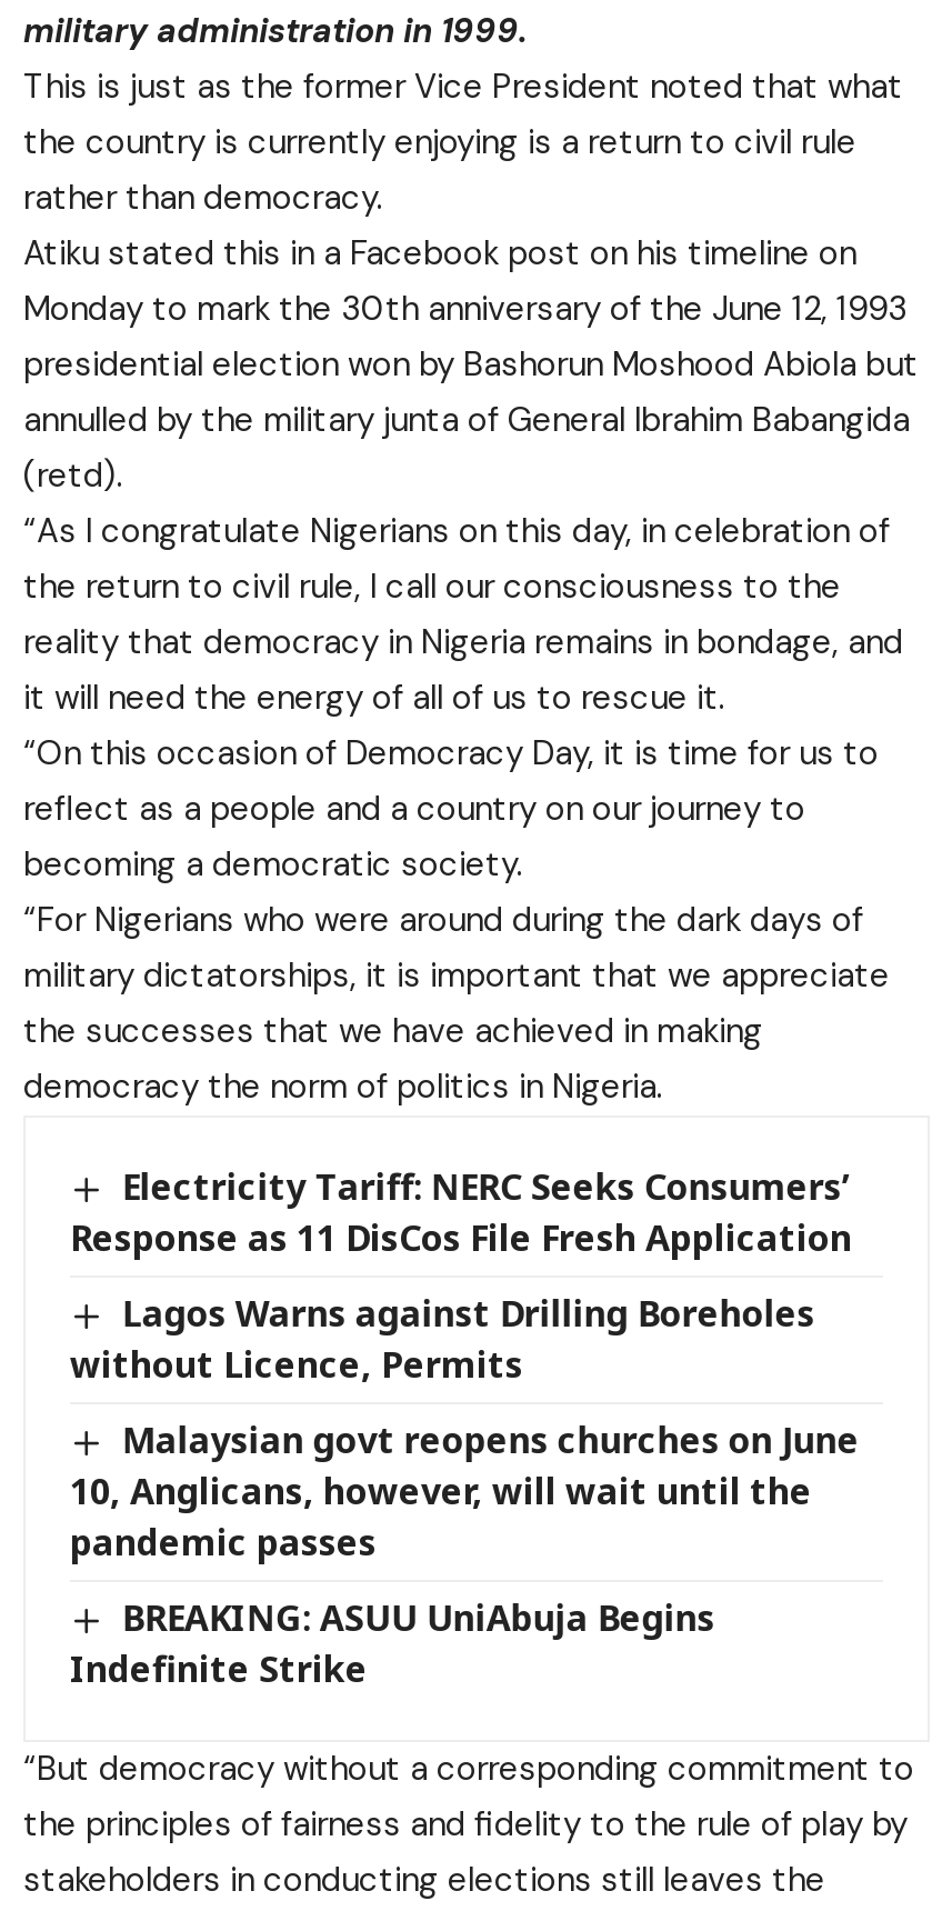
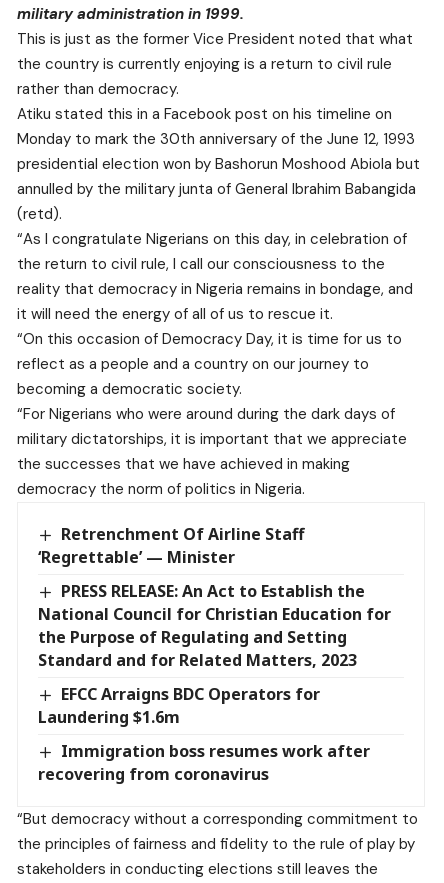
[70,1162,852,1262] Electricity Tariff: NERC Seeks Consumers’ | Response as 11 DisCos File Fresh Application -> [38,523,304,568] Retrenchment Of Airline Staff | ‘Regrettable’ — Minister
[70,1289,815,1389] Lagos Warns against Drilling Boreholes | without Licence, Permits -> [38,580,391,671] PRESS RELEASE: An Act to Establish the | National Council for Christian Education for | the Purpose of Regulating and Setting | Standard and for Related Matters, 2023
[70,1416,860,1567] Malaysian govt reopens churches on June | 10, Anglicans, however, will wait until the | pandemic passes -> [38,683,320,728] EFCC Arraigns BDC Operators for | Laundering $1.6m
[70,1594,715,1694] BREAKING: ASUU UniAbuja Begins | Indefinite Strike -> [38,740,370,785] Immigration boss resumes work after | recovering from coronavirus

